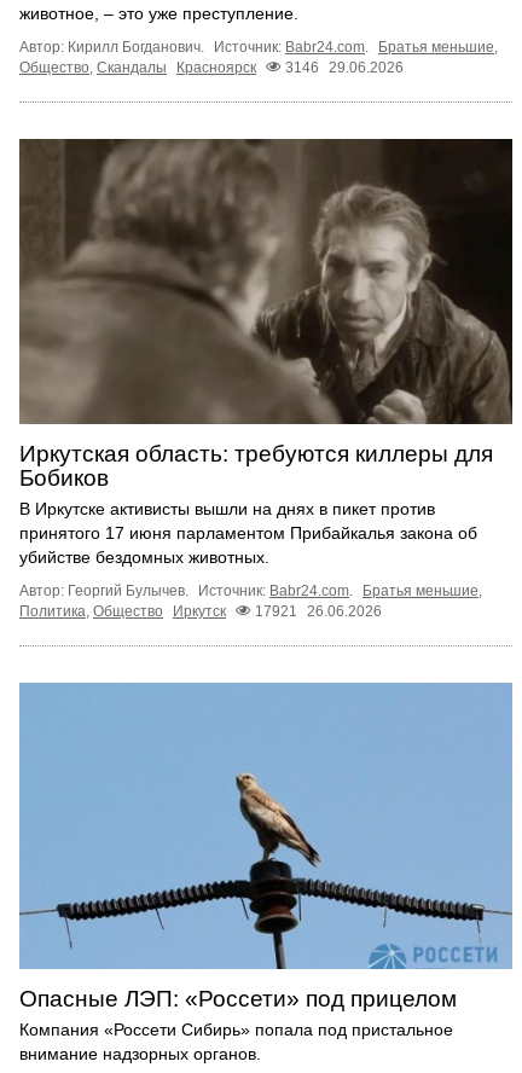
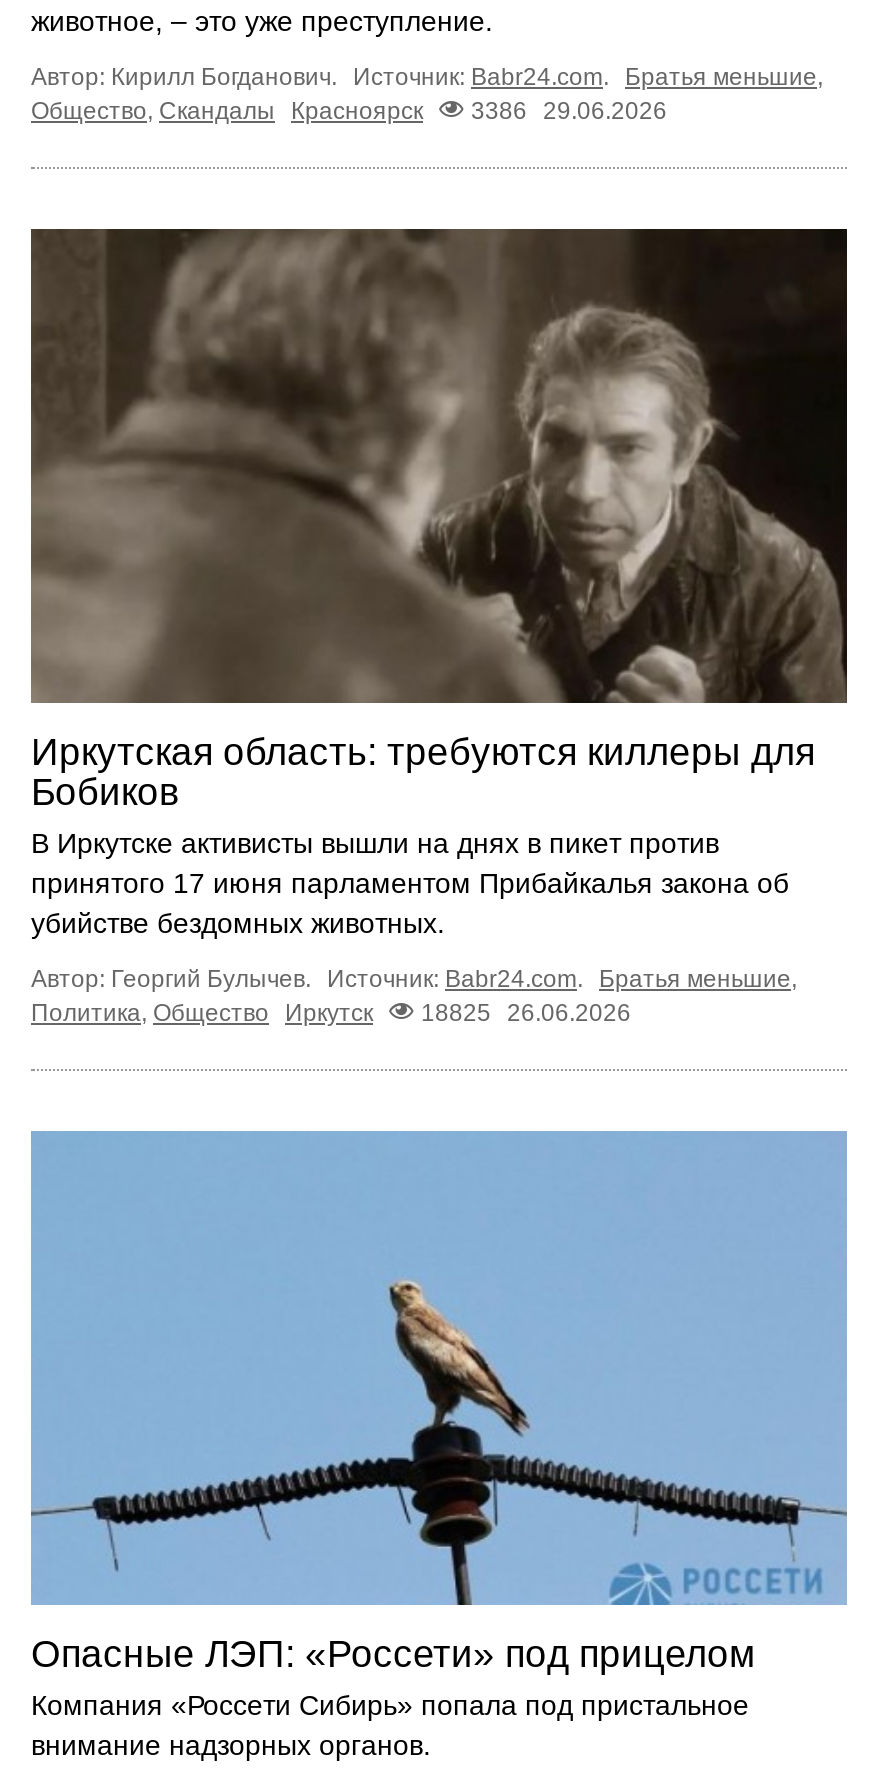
[19,59,404,76] Общество, Скандалы Красноярск 3146 29.06.2026 -> [31,97,667,125] Общество, Скандалы Красноярск 3386 29.06.2026
[19,603,382,620] Политика, Общество Иркутск 17921 26.06.2026 -> [31,999,631,1027] Политика, Общество Иркутск 18825 26.06.2026

